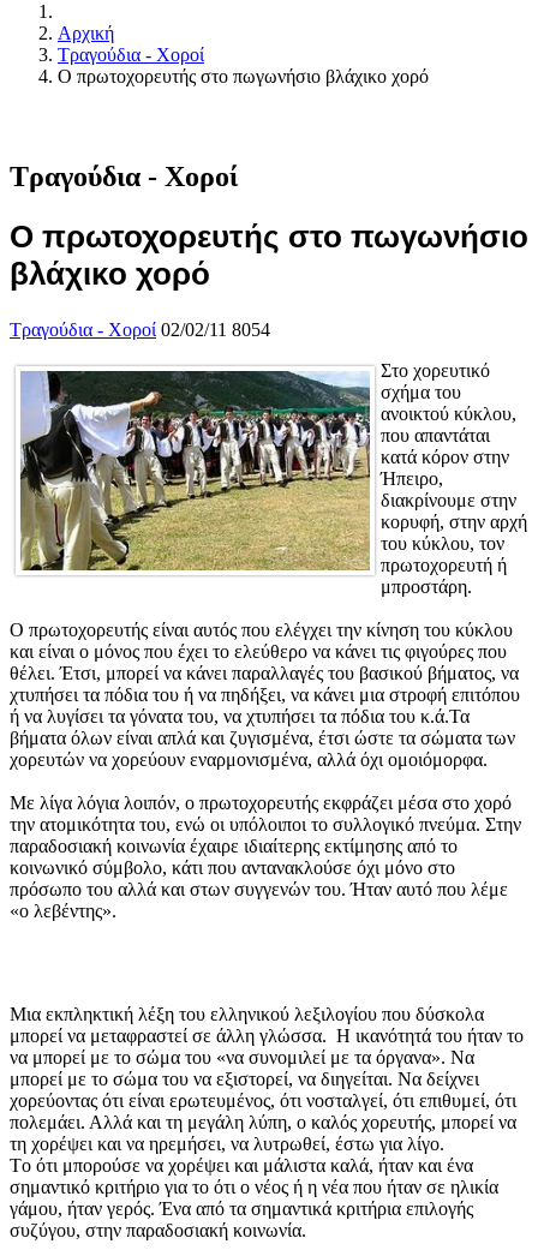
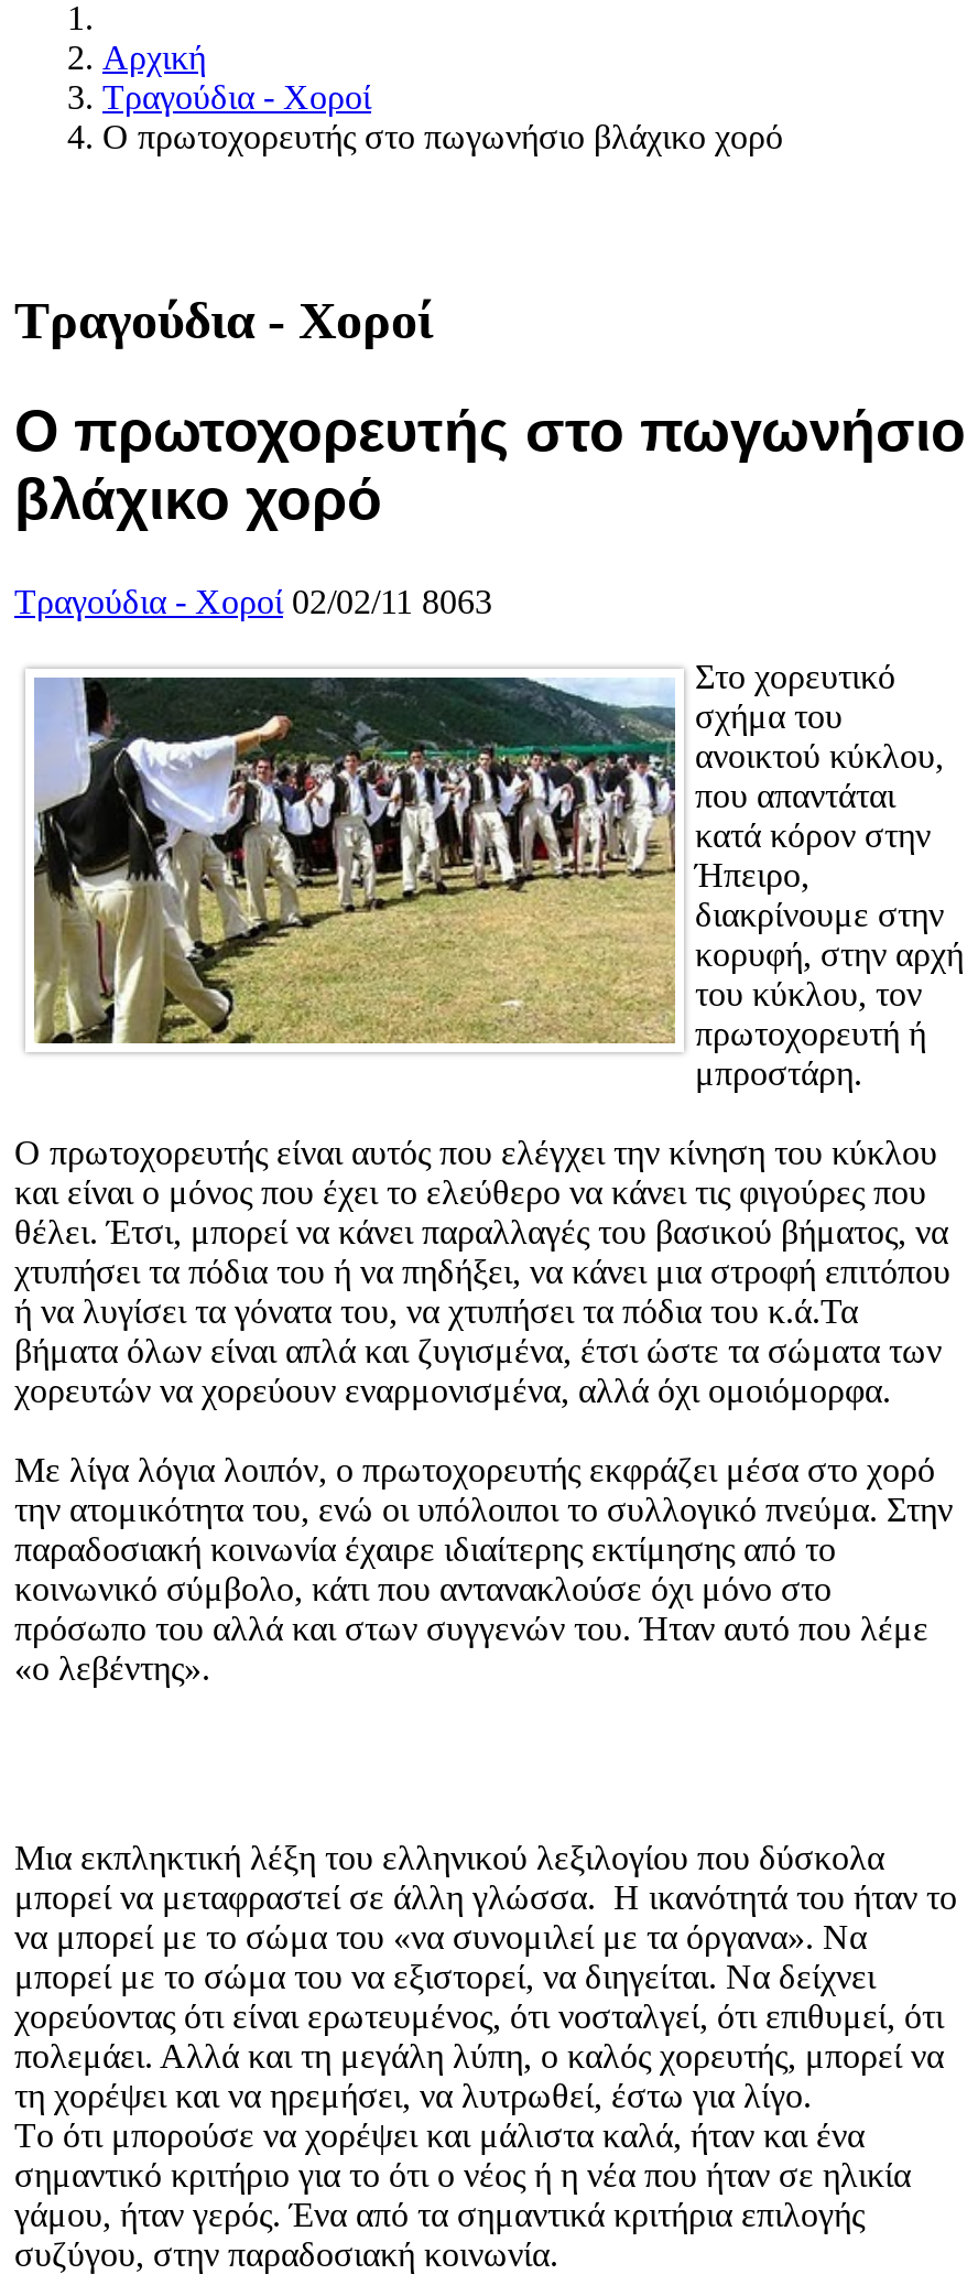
[10,320,270,340] Τραγούδια - Χοροί 02/02/11 8054 -> [14,583,492,620] Τραγούδια - Χοροί 02/02/11 8063

